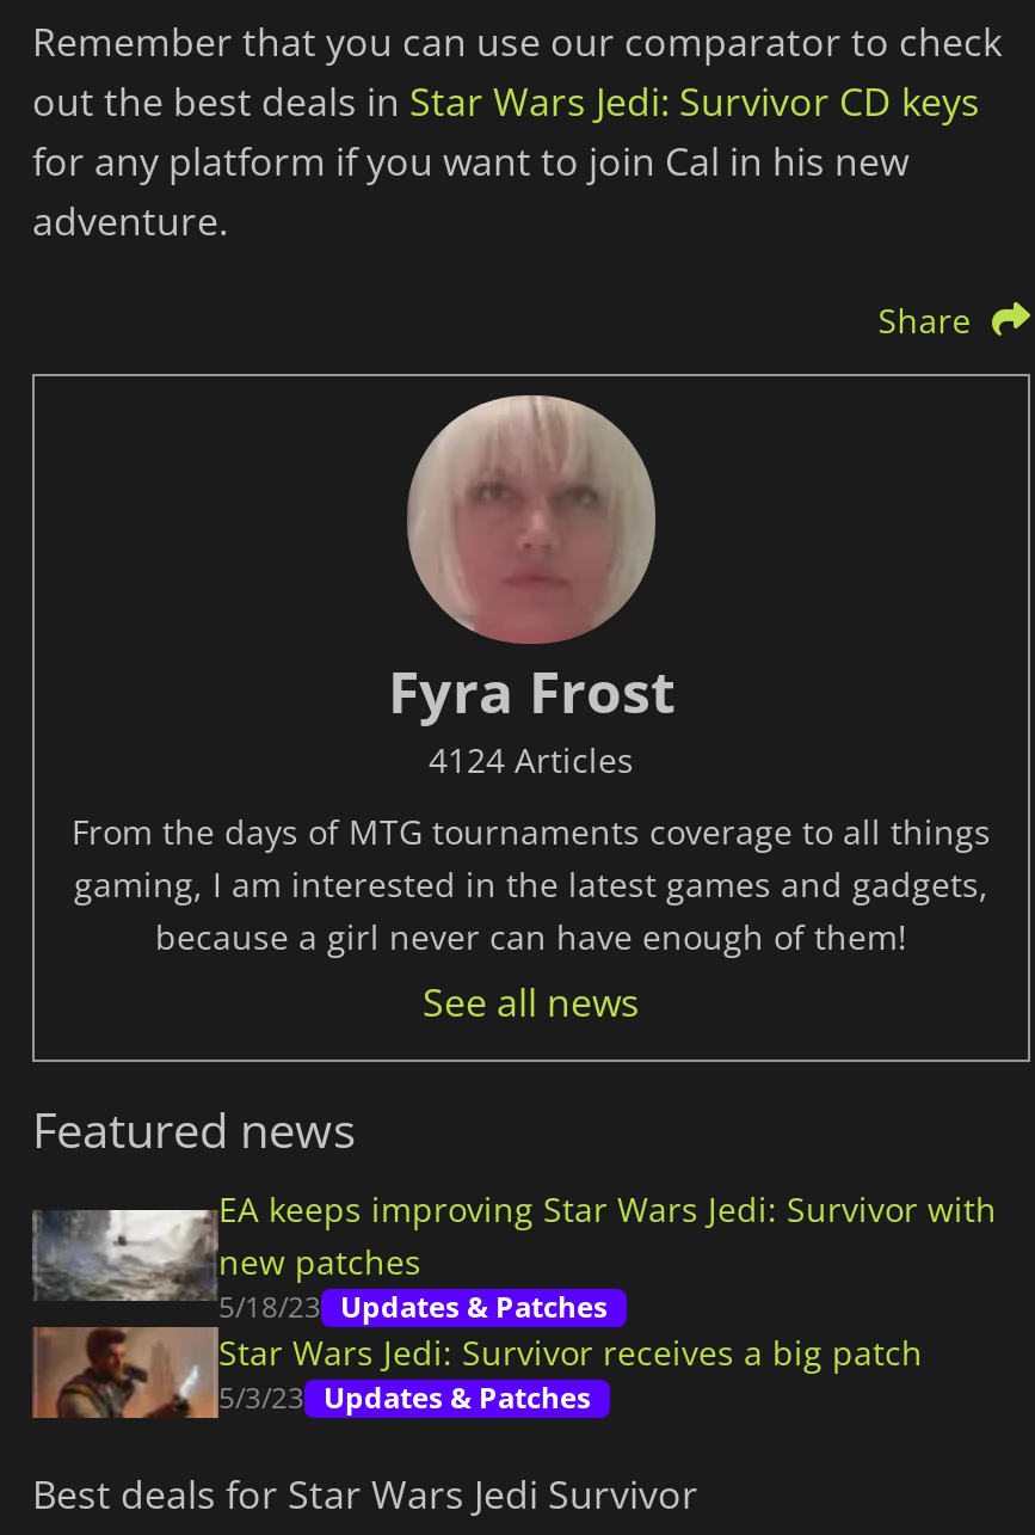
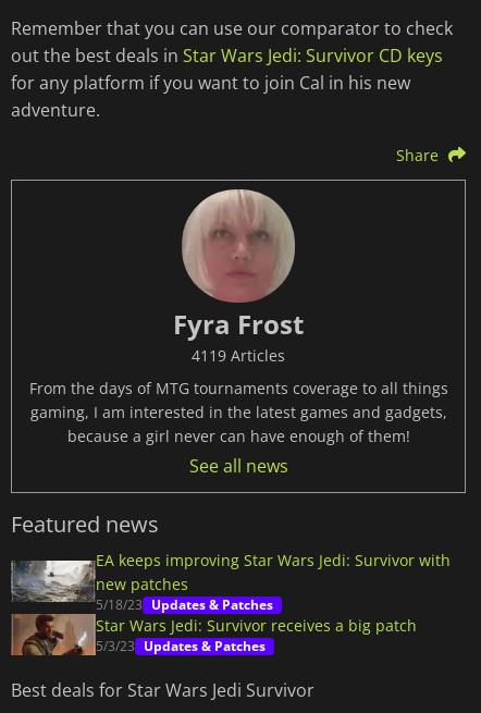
[429,738,634,783] 4124 Articles -> [192,346,285,366] 4119 Articles

